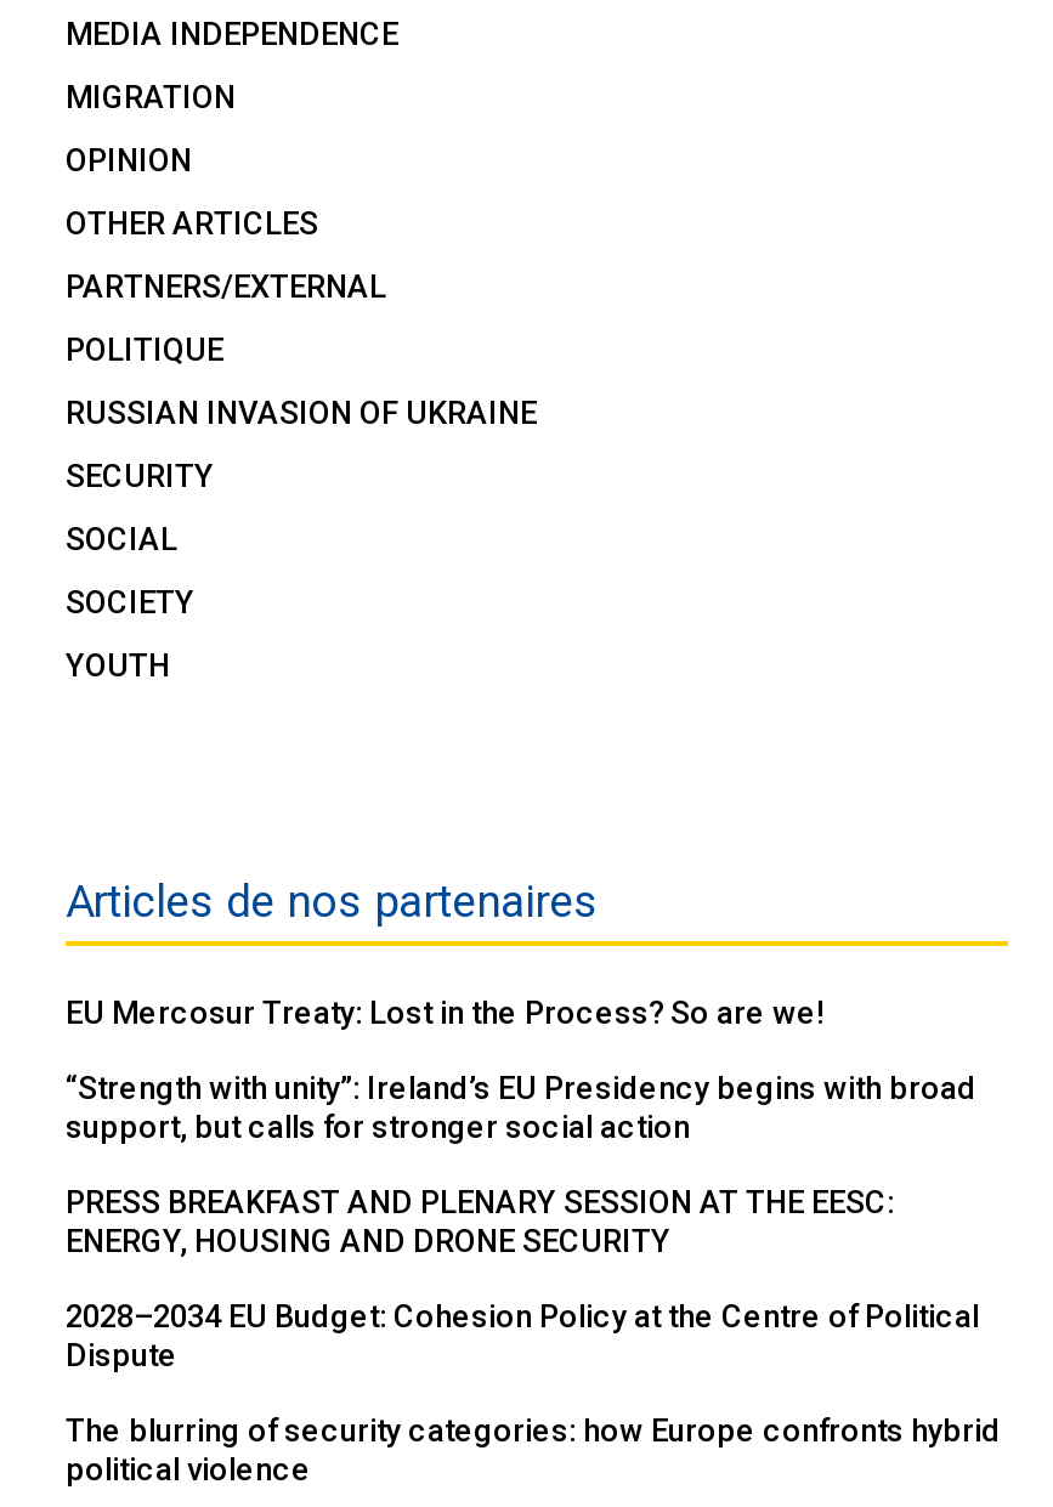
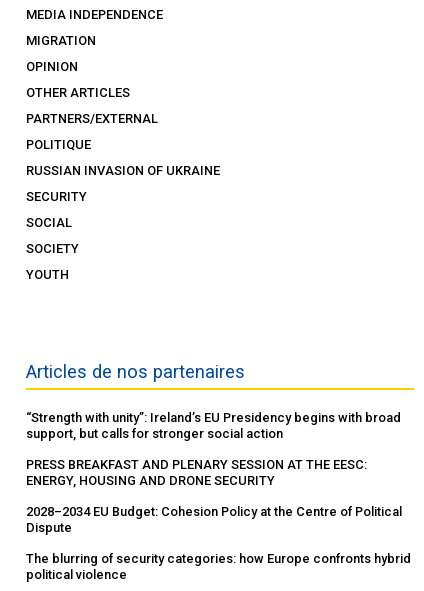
[66,994,823,1031] EU Mercosur Treaty: Lost in the Process? So are we! -> none

